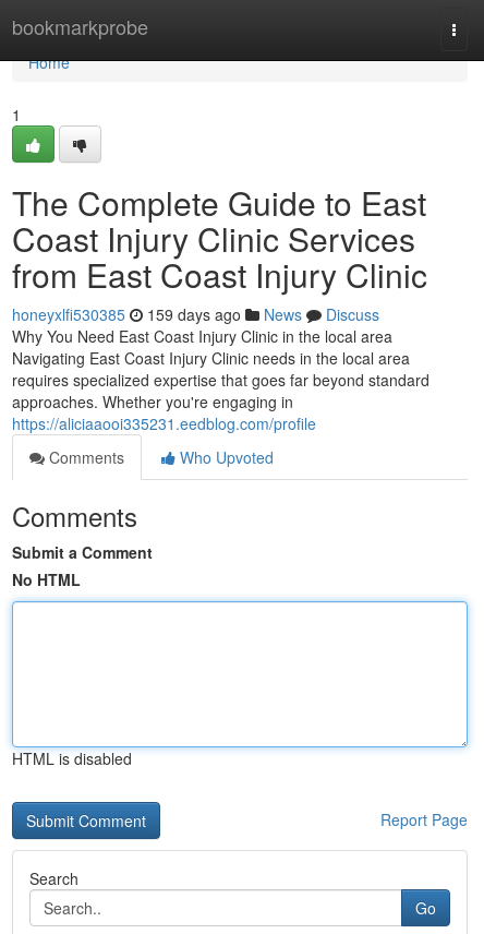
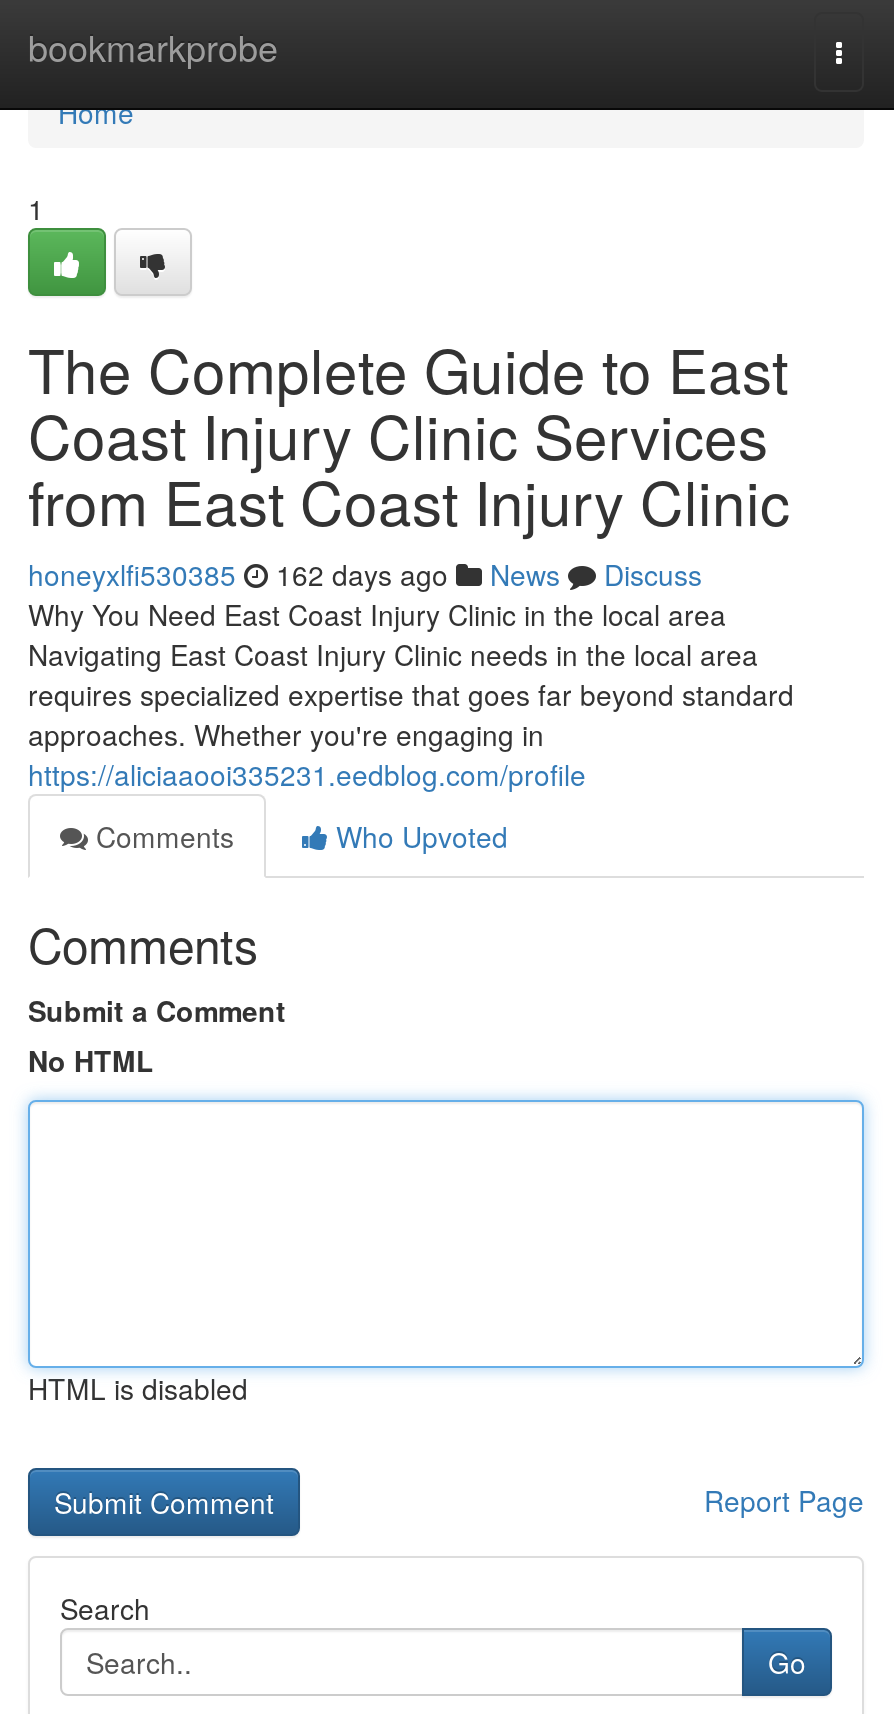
[12,303,379,325] honeyxlfi530385 159 days ago News Discuss -> [28,554,702,594] honeyxlfi530385 162 days ago News Discuss

